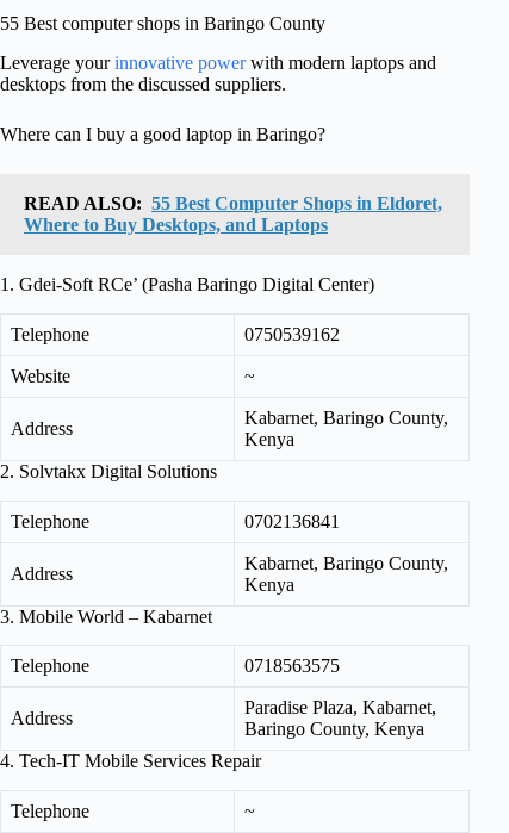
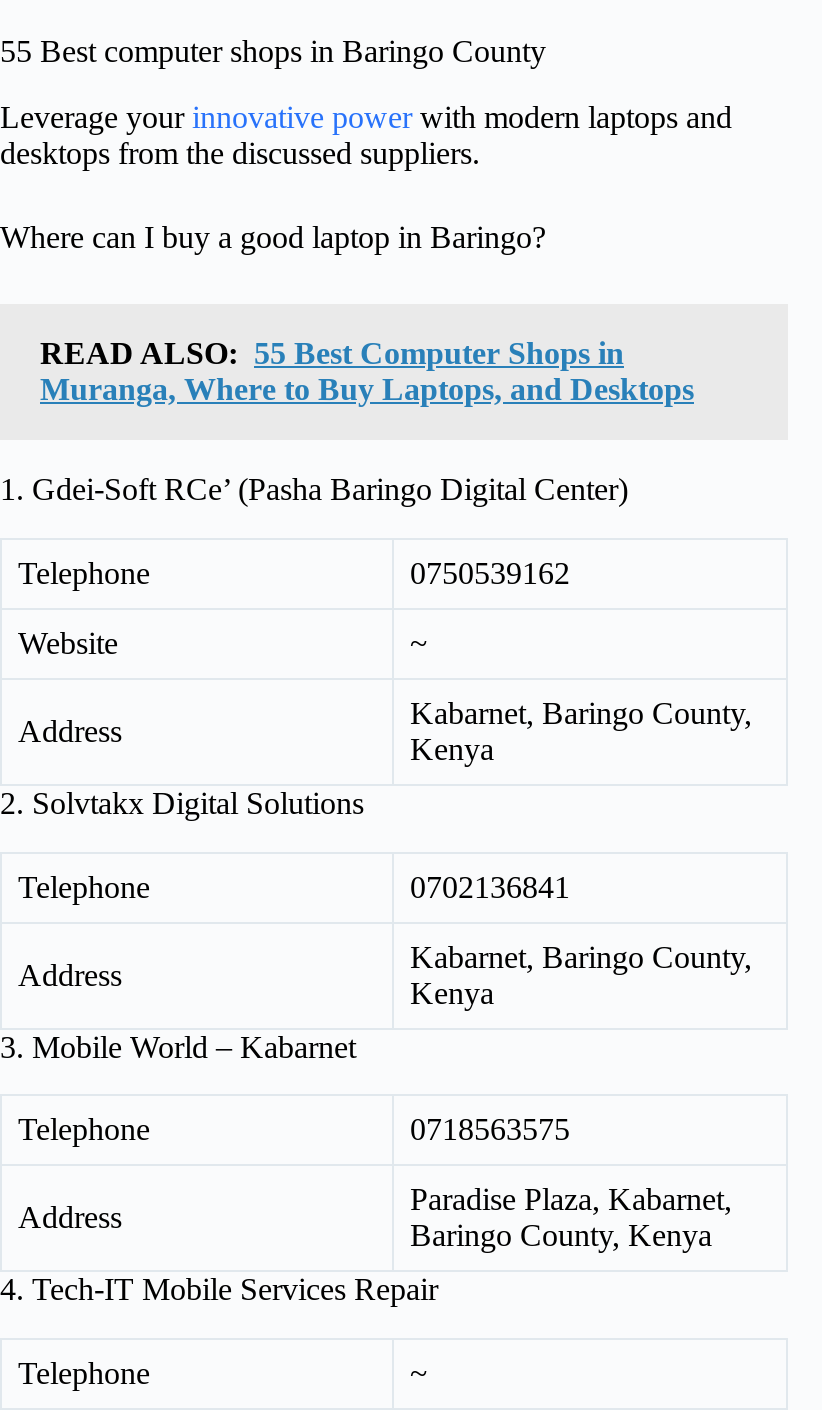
[24,193,442,235] READ ALSO: 55 Best Computer Shops in Eldoret, | Where to Buy Desktops, and Laptops -> [40,336,694,406] READ ALSO: 55 Best Computer Shops in | Muranga, Where to Buy Laptops, and Desktops

